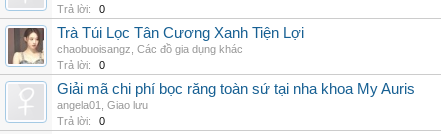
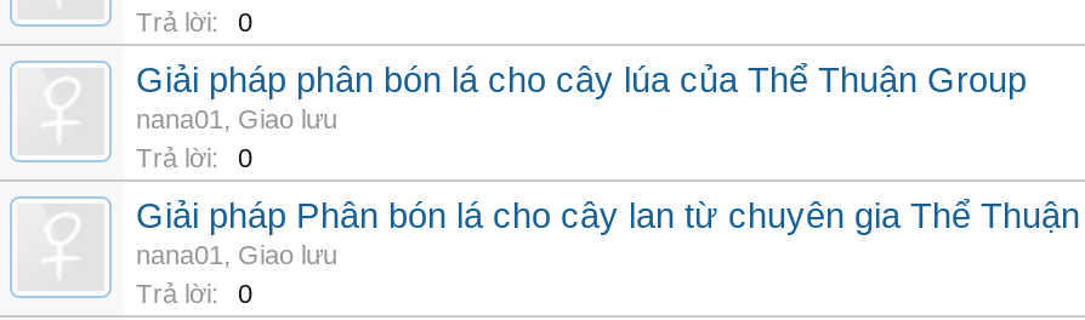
[7,27,44,65] [image] -> none
[57,25,304,55] Trà Túi Lọc Tân Cương Xanh Tiện Lợi | chaobuoisangz, Các đồ gia dụng khác -> [136,61,1027,133] Giải pháp phân bón lá cho cây lúa của Thể Thuận Group | nana01, Giao lưu
[57,81,415,97] Giải mã chi phí bọc răng toàn sứ tại nha khoa My Auris -> [136,196,1080,235] Giải pháp Phân bón lá cho cây lan từ chuyên gia Thể Thuận
[57,99,148,111] angela01, Giao lưu -> [136,240,337,269] nana01, Giao lưu

